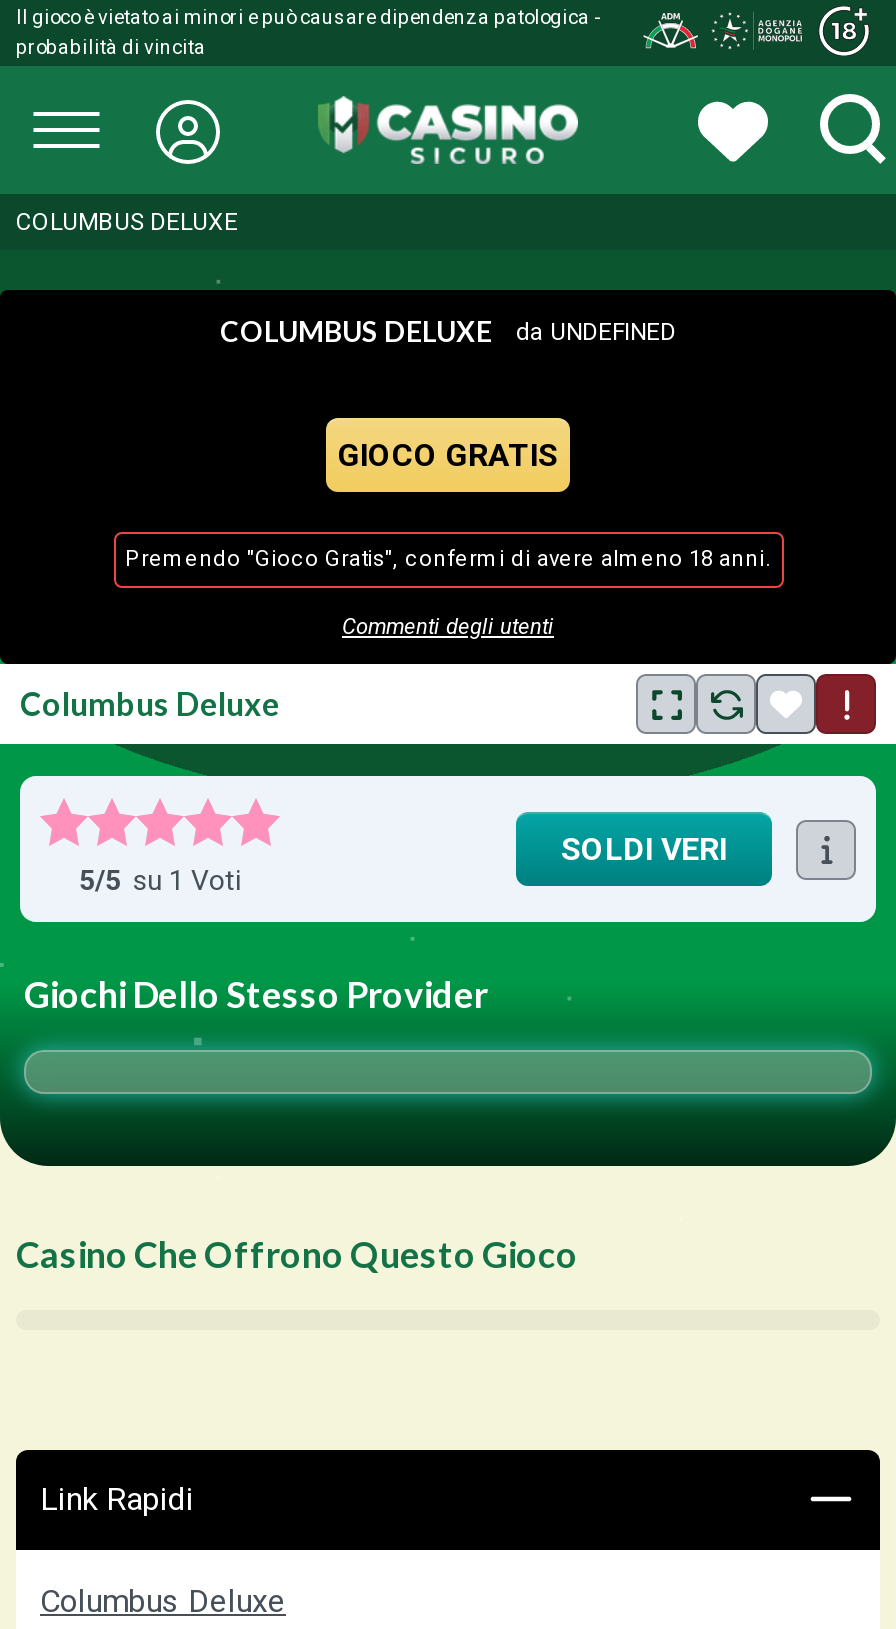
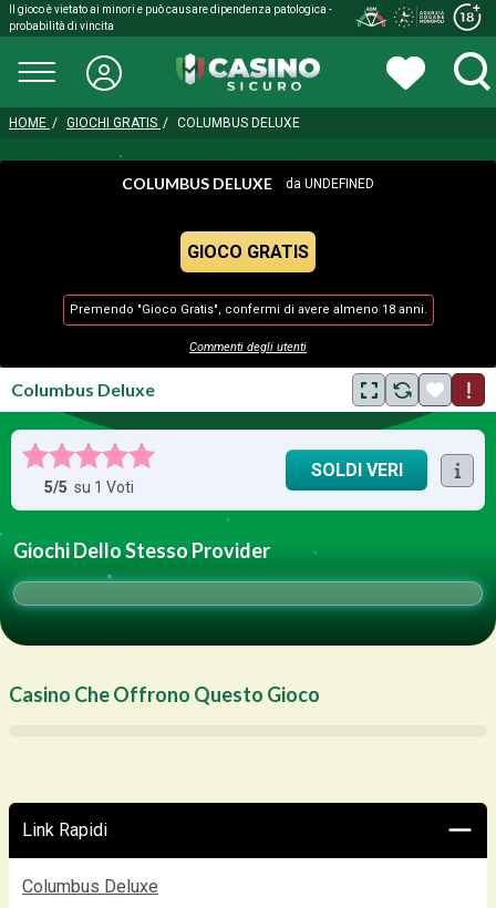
[16,208,238,236] COLUMBUS DELUXE -> [9,115,300,131] HOME / GIOCHI GRATIS / COLUMBUS DELUXE

